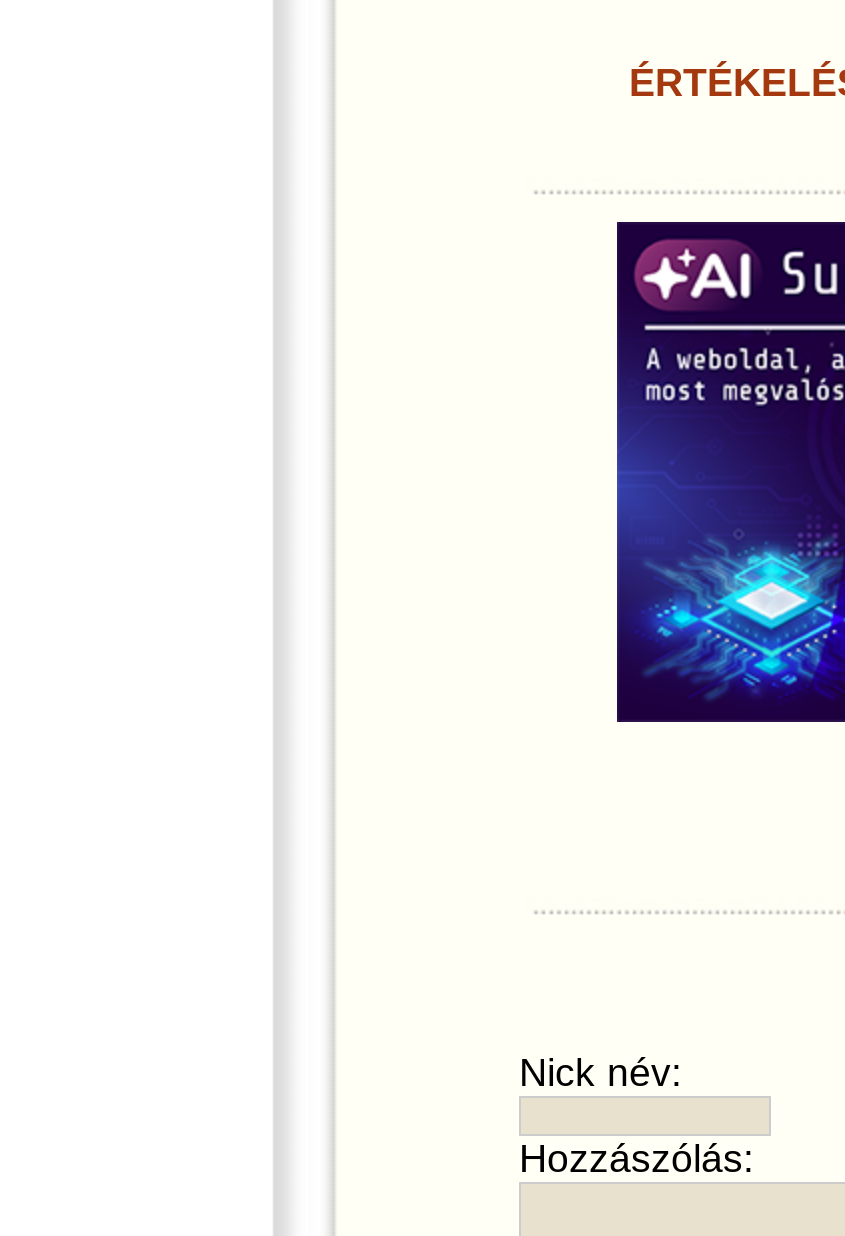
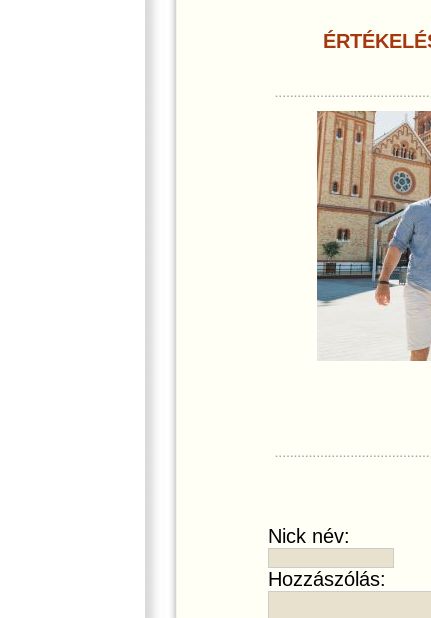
[615,220,839,724] [image] -> [316,110,428,362] [image]

